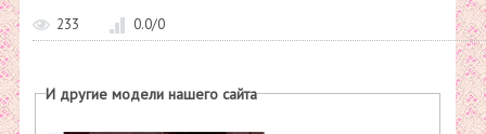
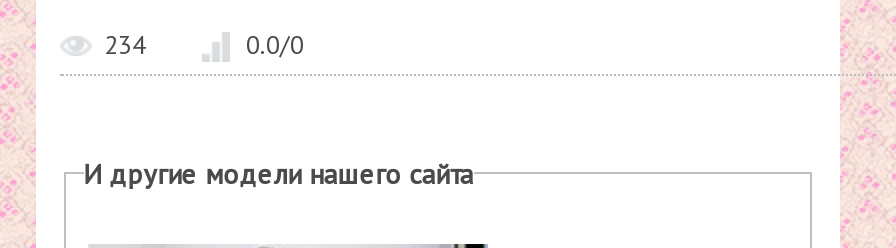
[56,15,79,33] 233 -> [104,28,146,62] 234

